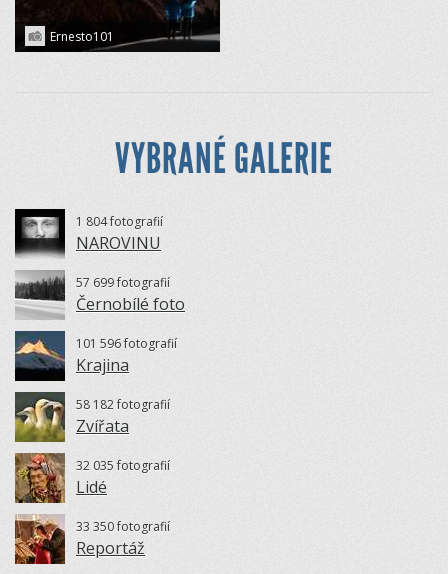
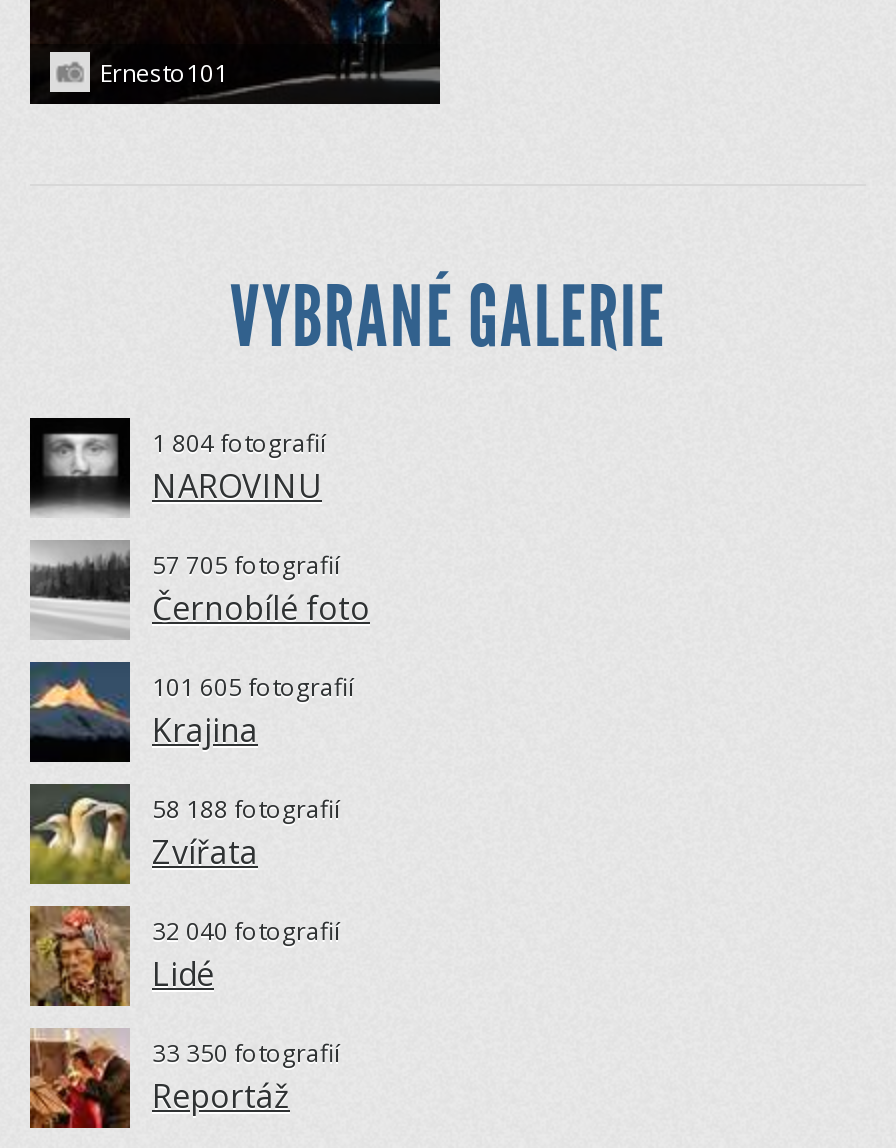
[76,274,170,291] 57 699 fotografií -> [152,548,340,582] 57 705 fotografií
[76,335,177,352] 101 596 fotografií -> [152,670,354,704] 101 605 fotografií
[76,396,170,413] 58 182 fotografií -> [152,792,340,826] 58 188 fotografií
[76,457,170,474] 32 035 fotografií -> [152,914,340,948] 32 040 fotografií

